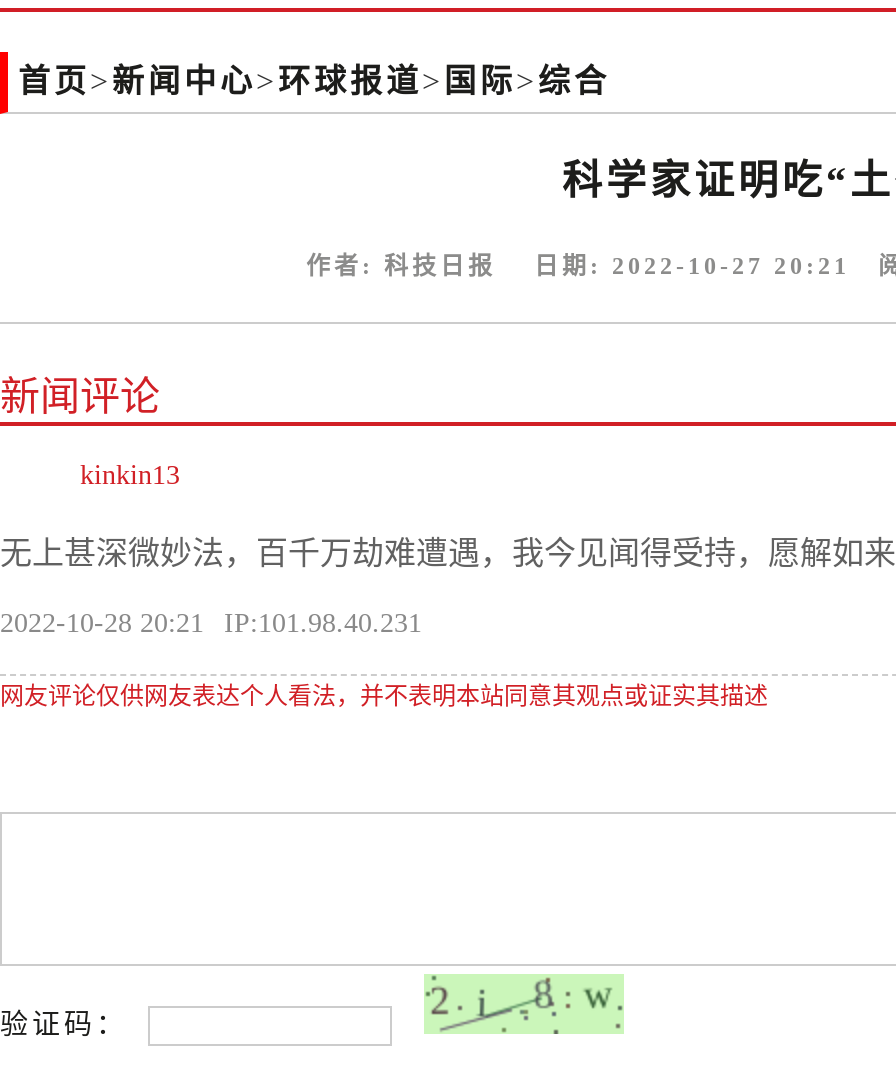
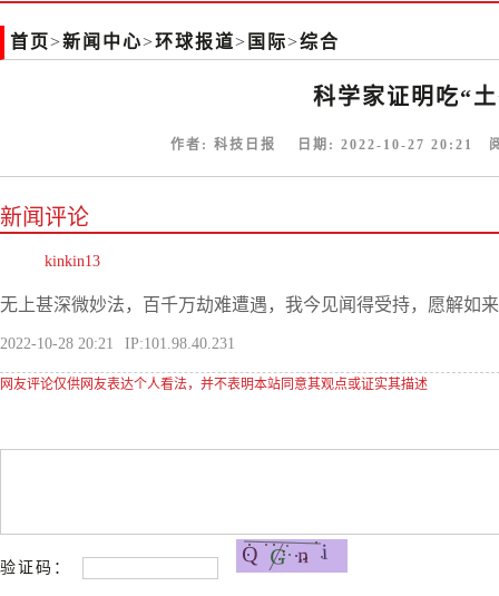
[422,972,626,1036] [image] -> [235,538,349,574] [image]

